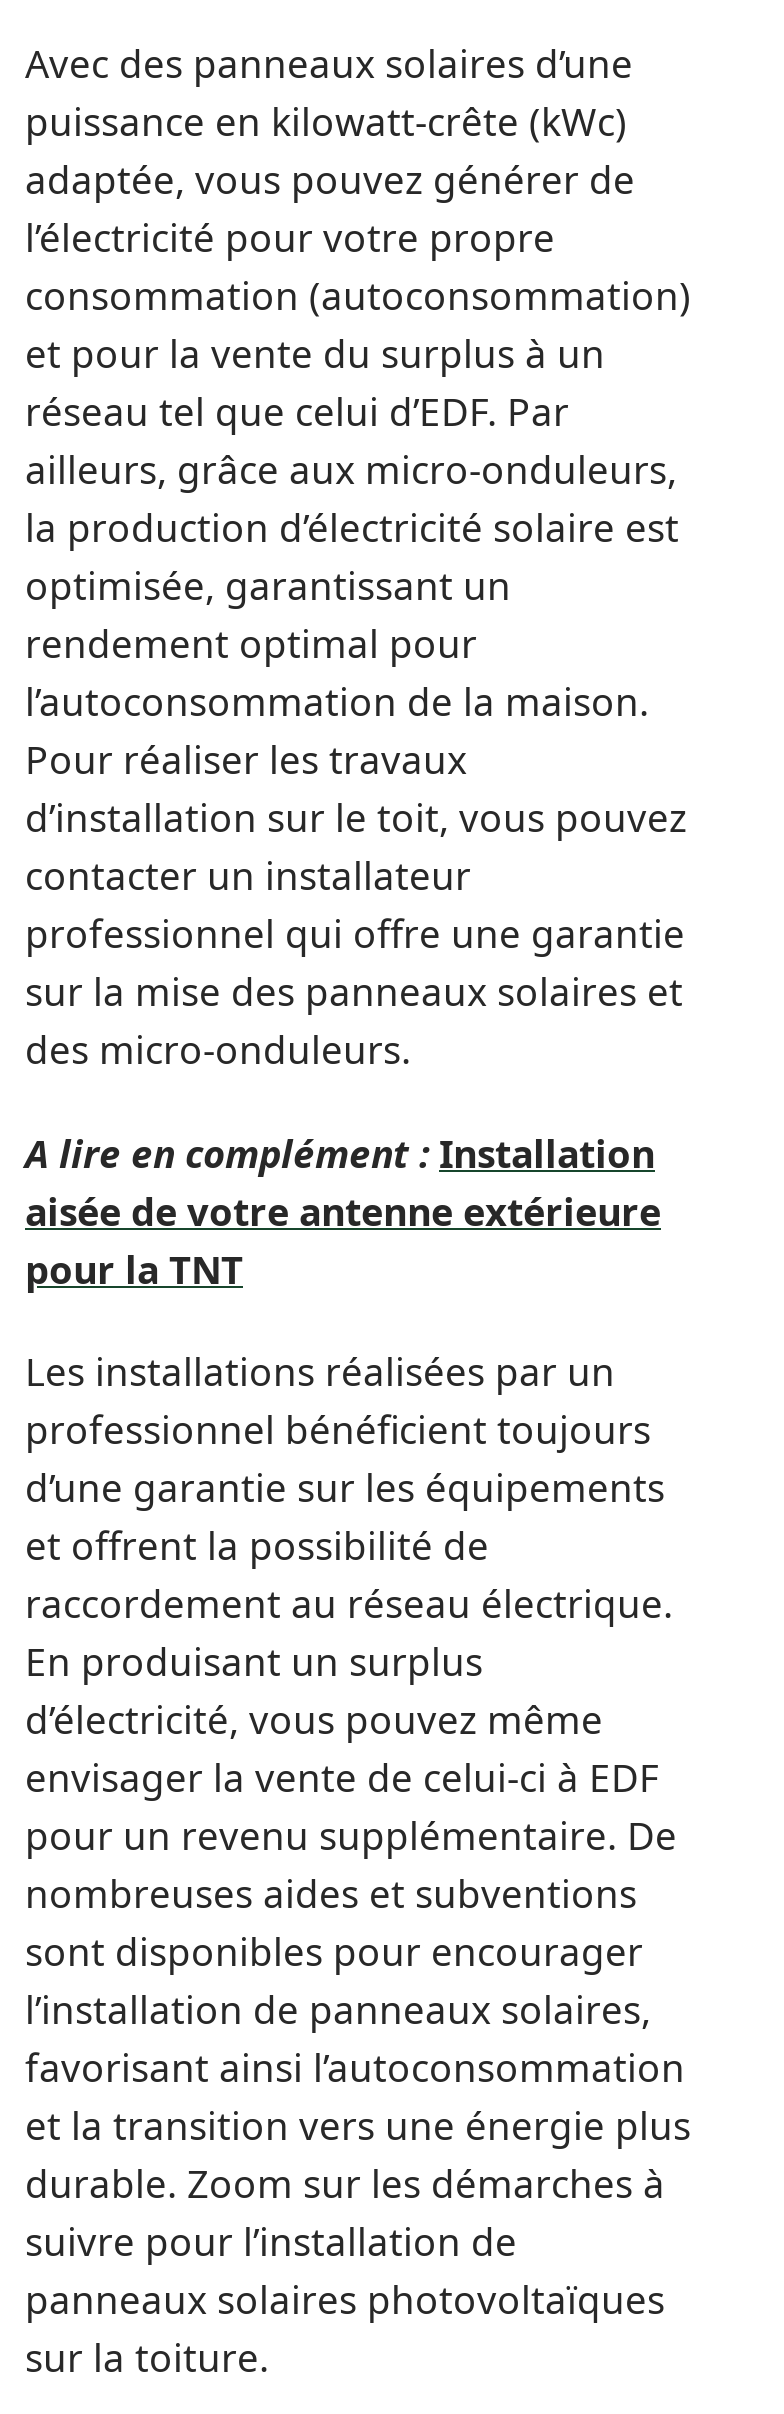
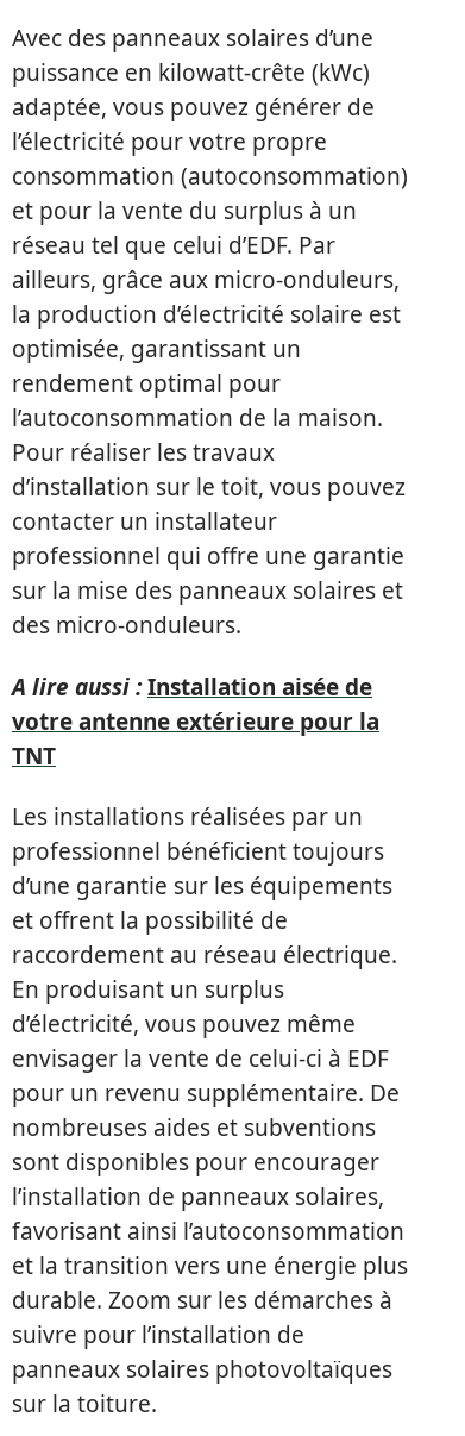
[25,1127,661,1295] A lire en complément : Installation | aisée de votre antenne extérieure | pour la TNT -> [12,671,379,771] A lire aussi : Installation aisée de | votre antenne extérieure pour la | TNT

